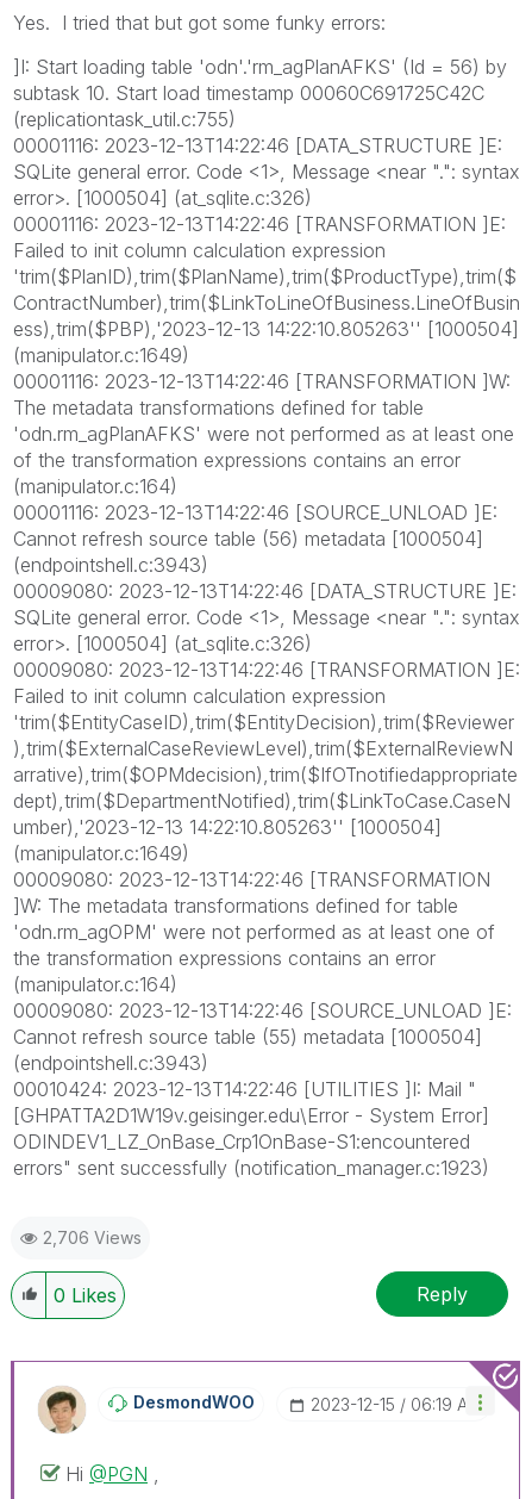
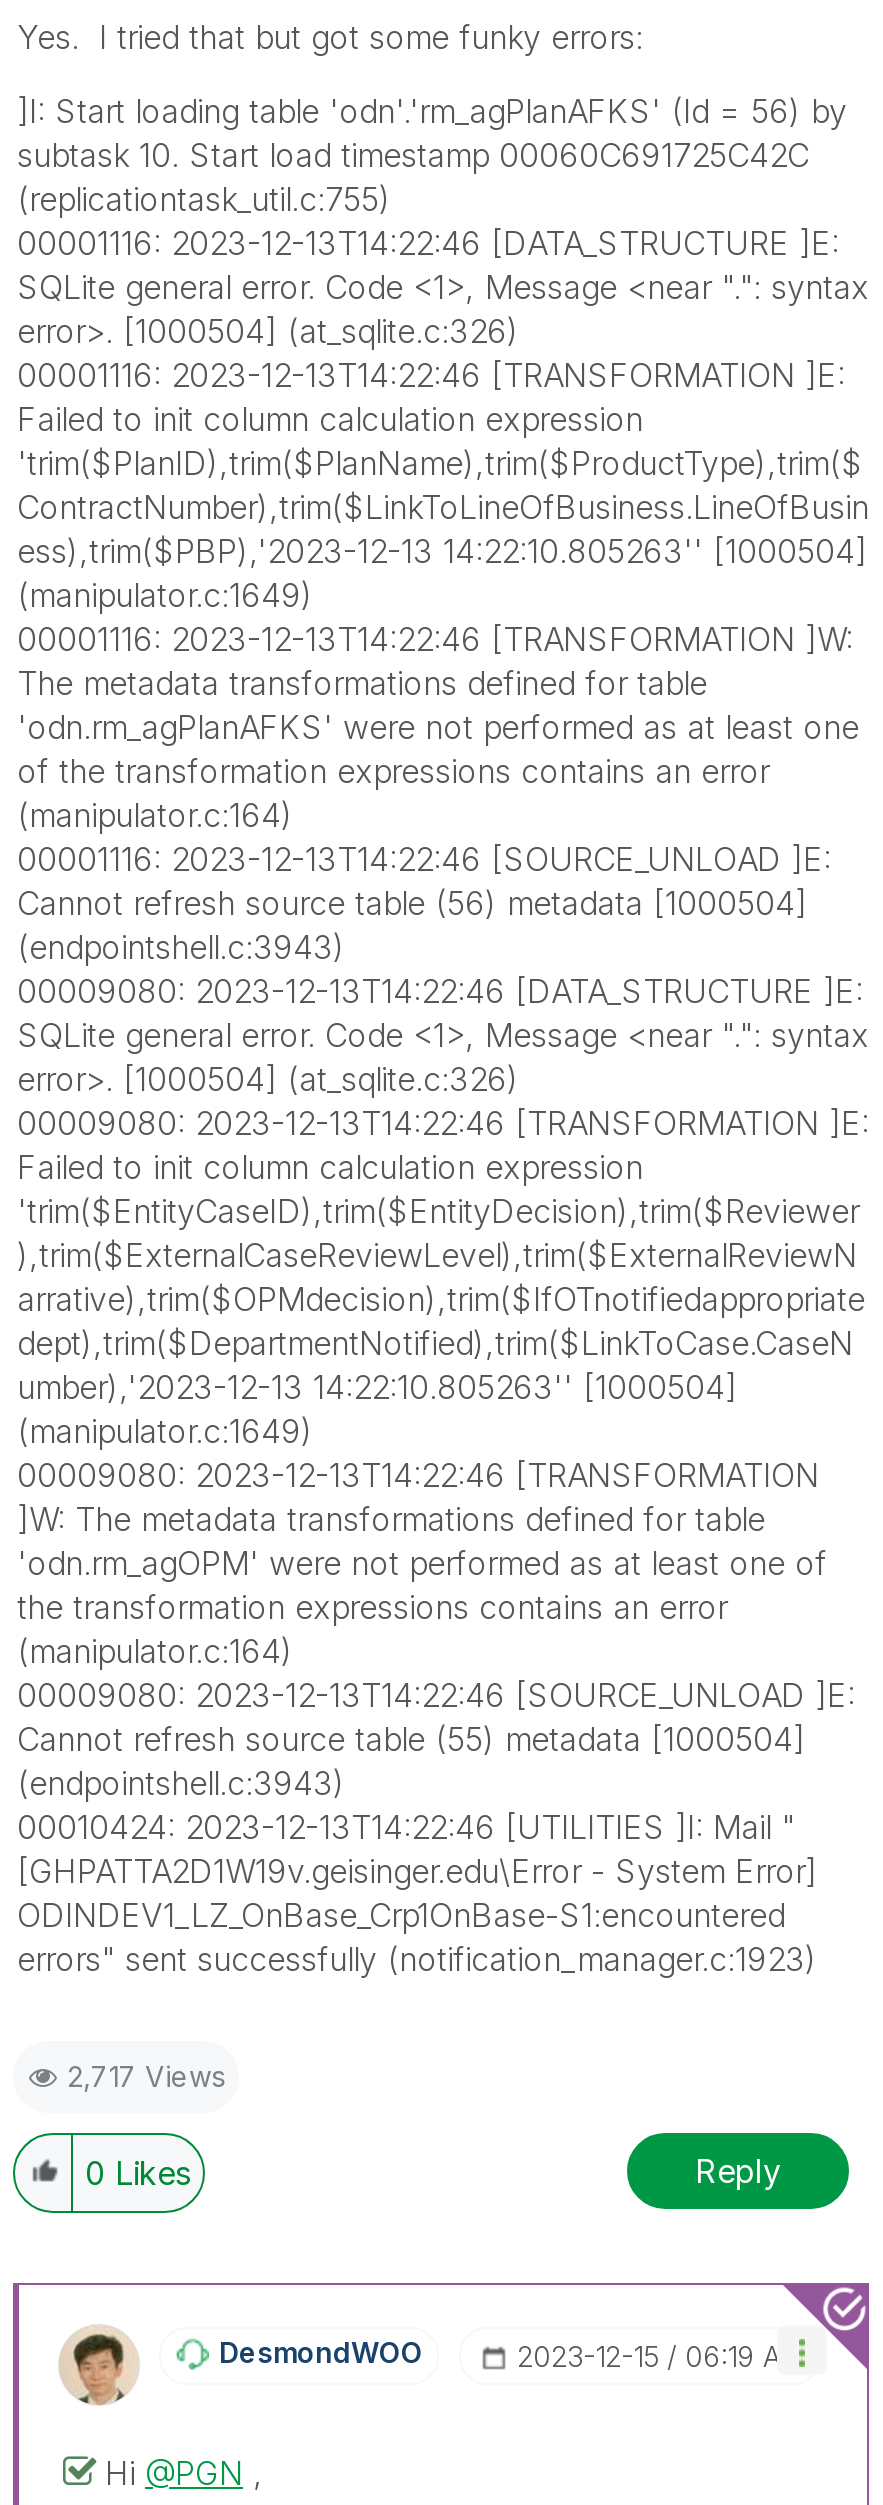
[43,1227,142,1248] 2,706 Views -> [67,2059,225,2093] 2,717 Views

